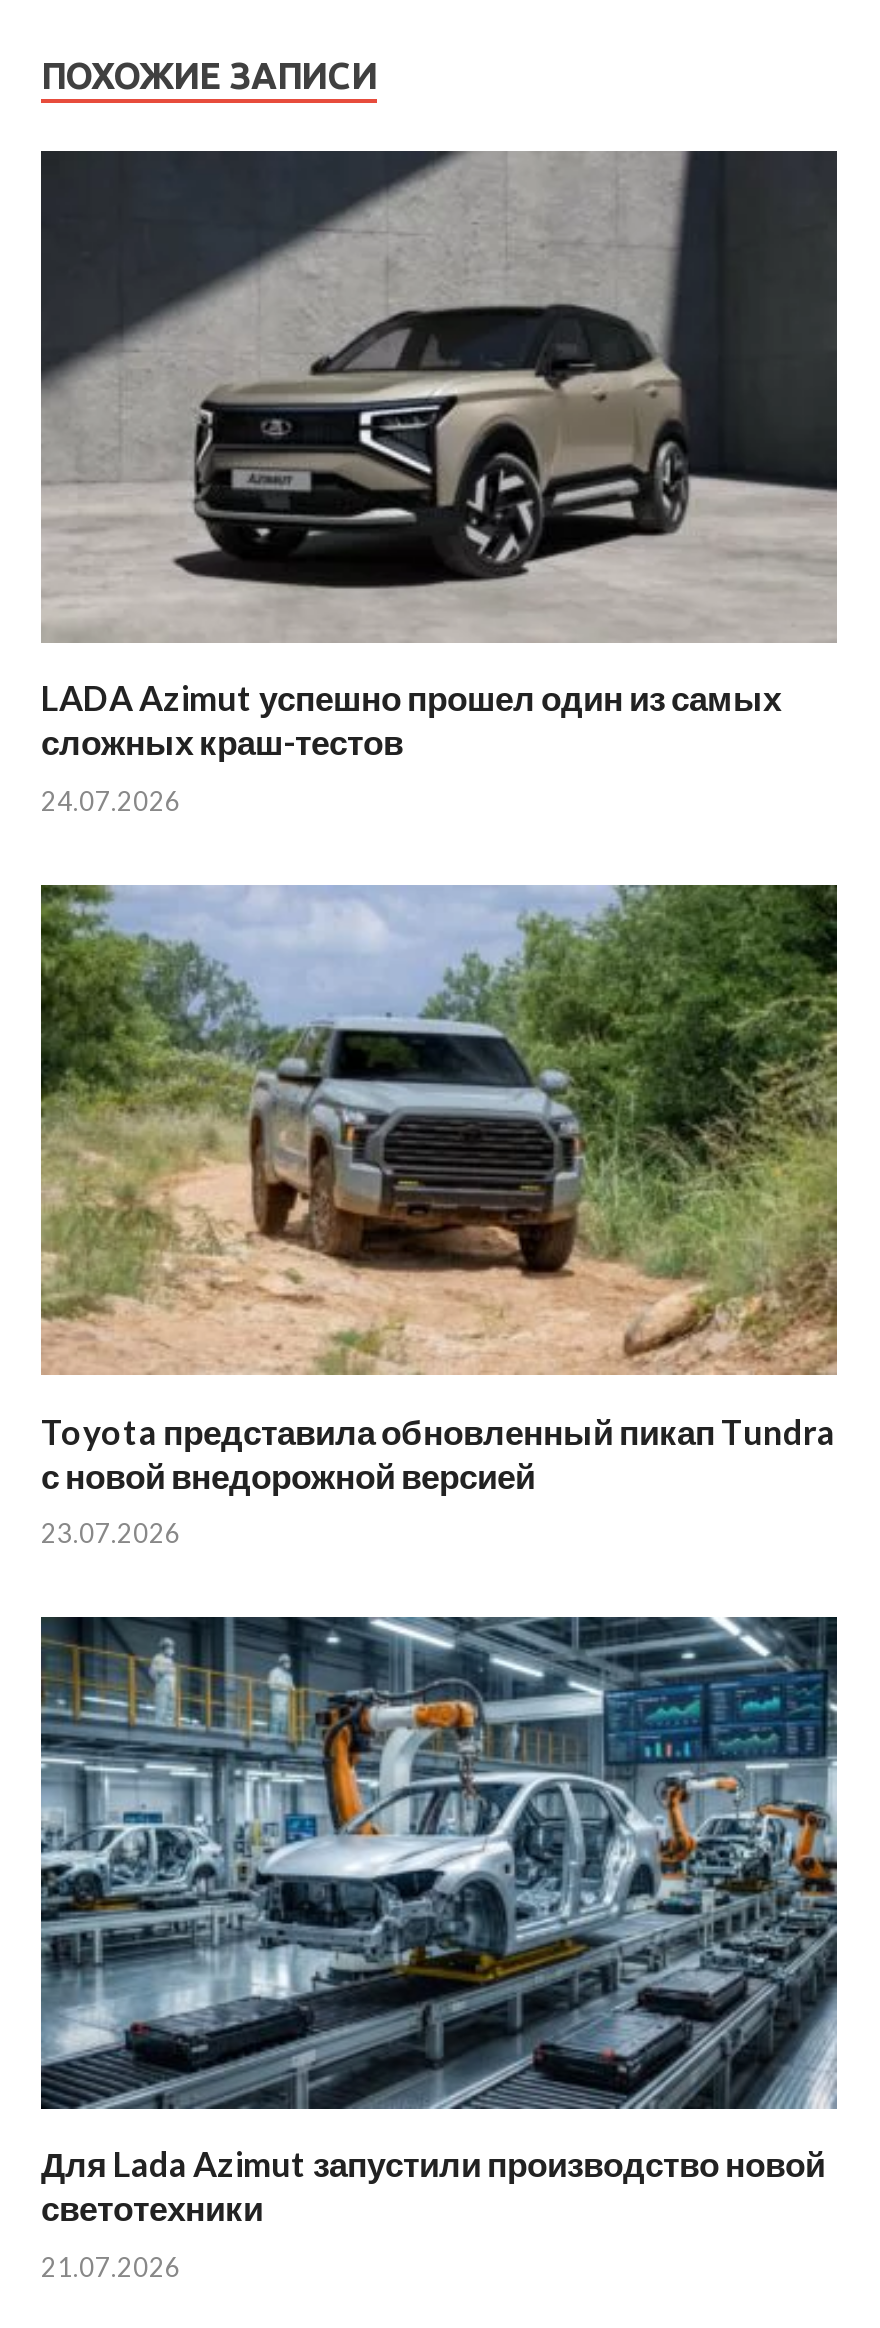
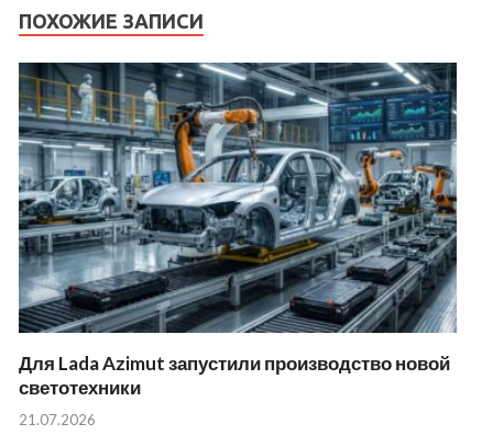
[41,149,839,816] [image] | LADA Azimut успешно прошел один из самых | сложных краш-тестов | 24.07.2026 -> none
[39,883,839,1549] [image] | Toyota представила обновленный пикап Tundra | с новой внедорожной версией | 23.07.2026 -> none

